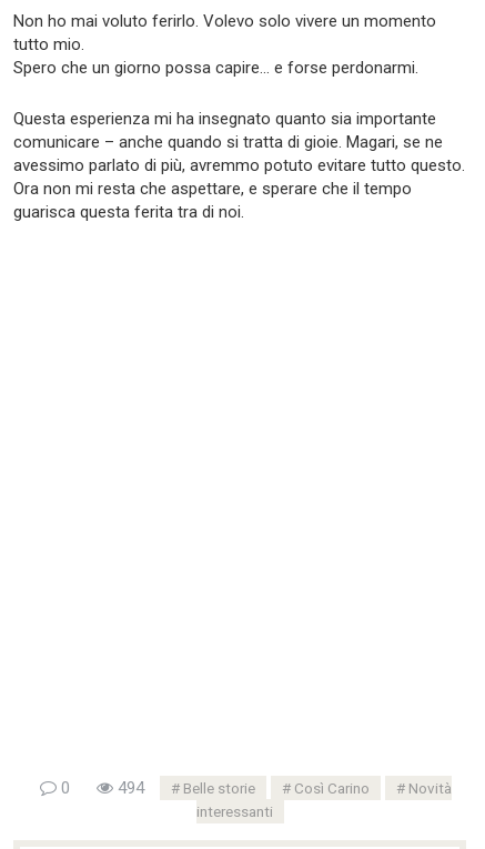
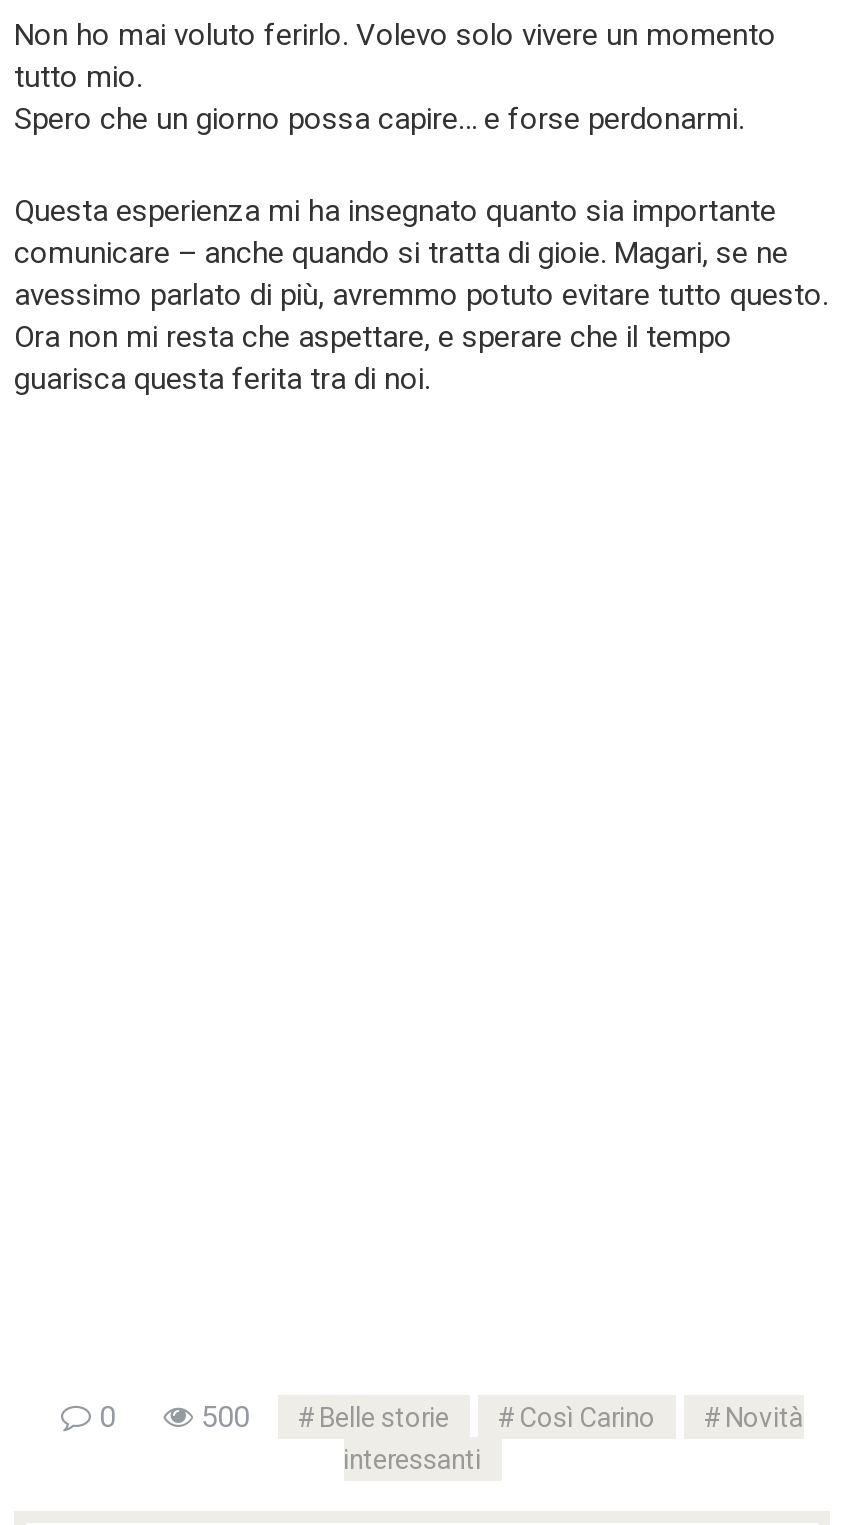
[113,778,144,798] 494 -> [193,1399,249,1435] 500

